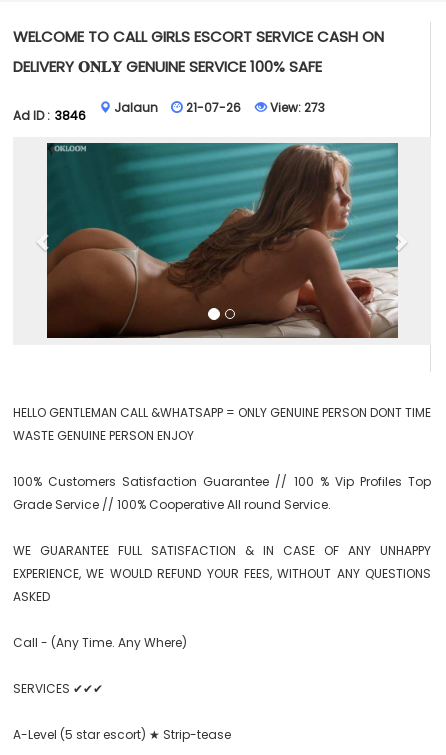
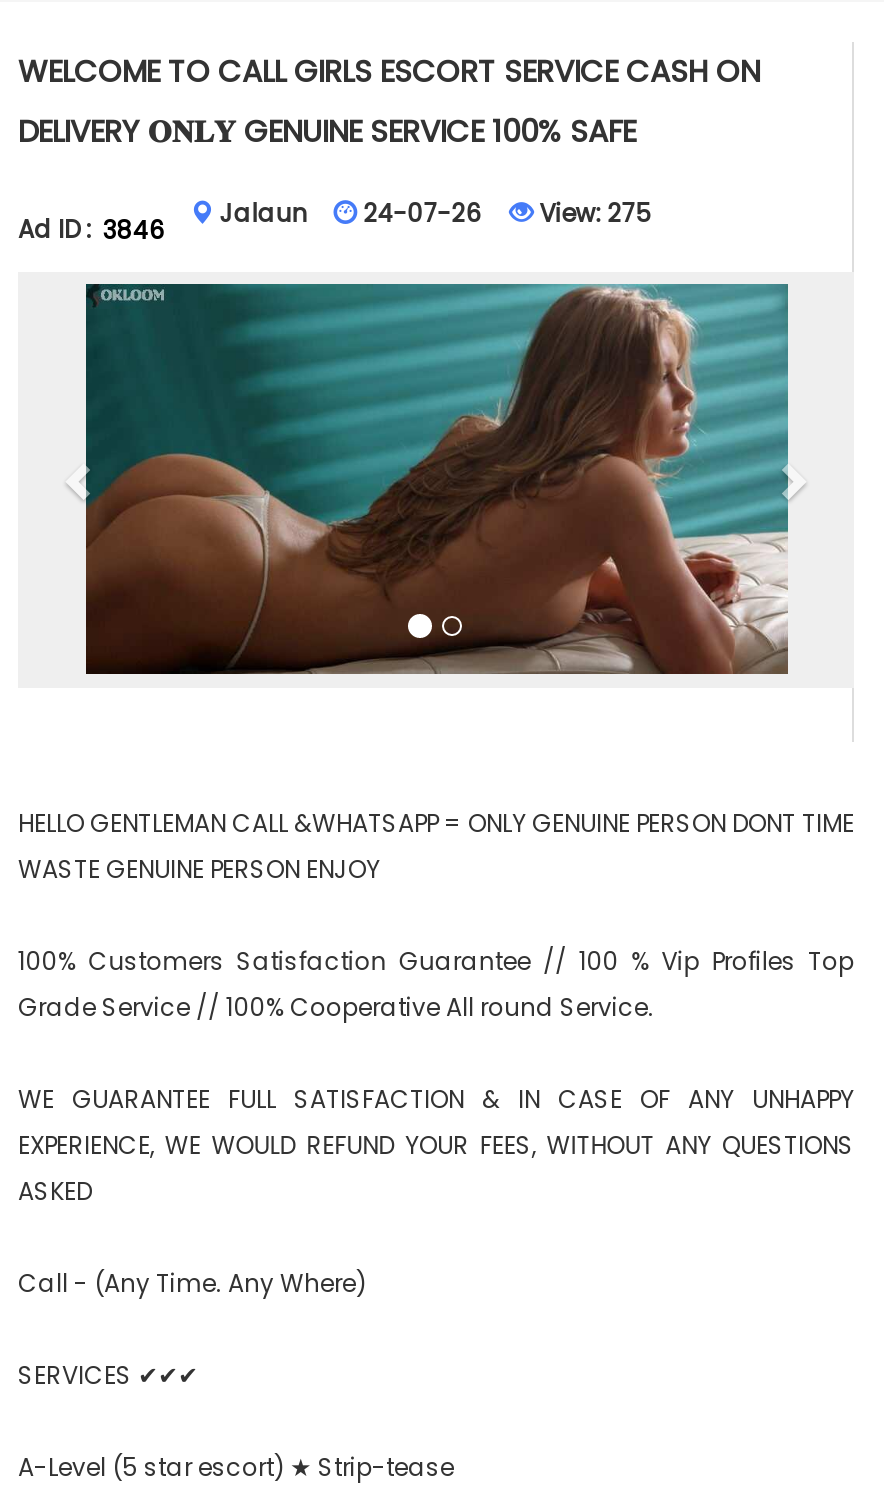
[186,99,241,116] 21-07-26 -> [364,196,482,230] 24-07-26
[267,99,325,116] View: 273 -> [534,196,652,230] View: 275

